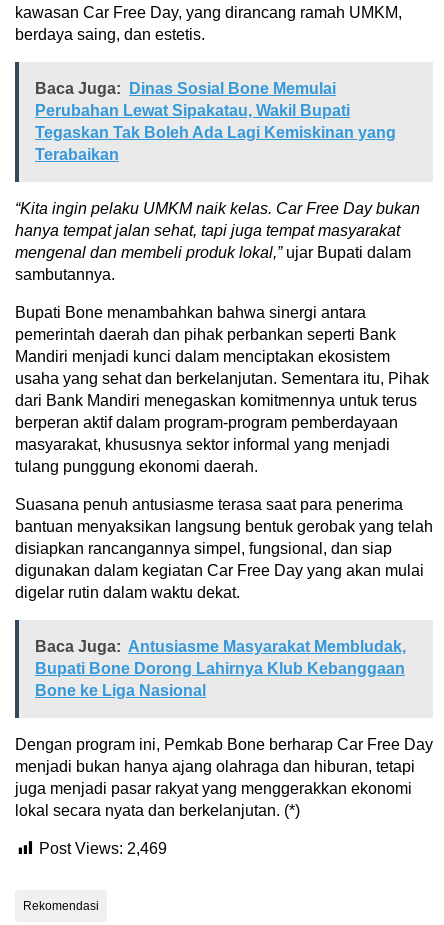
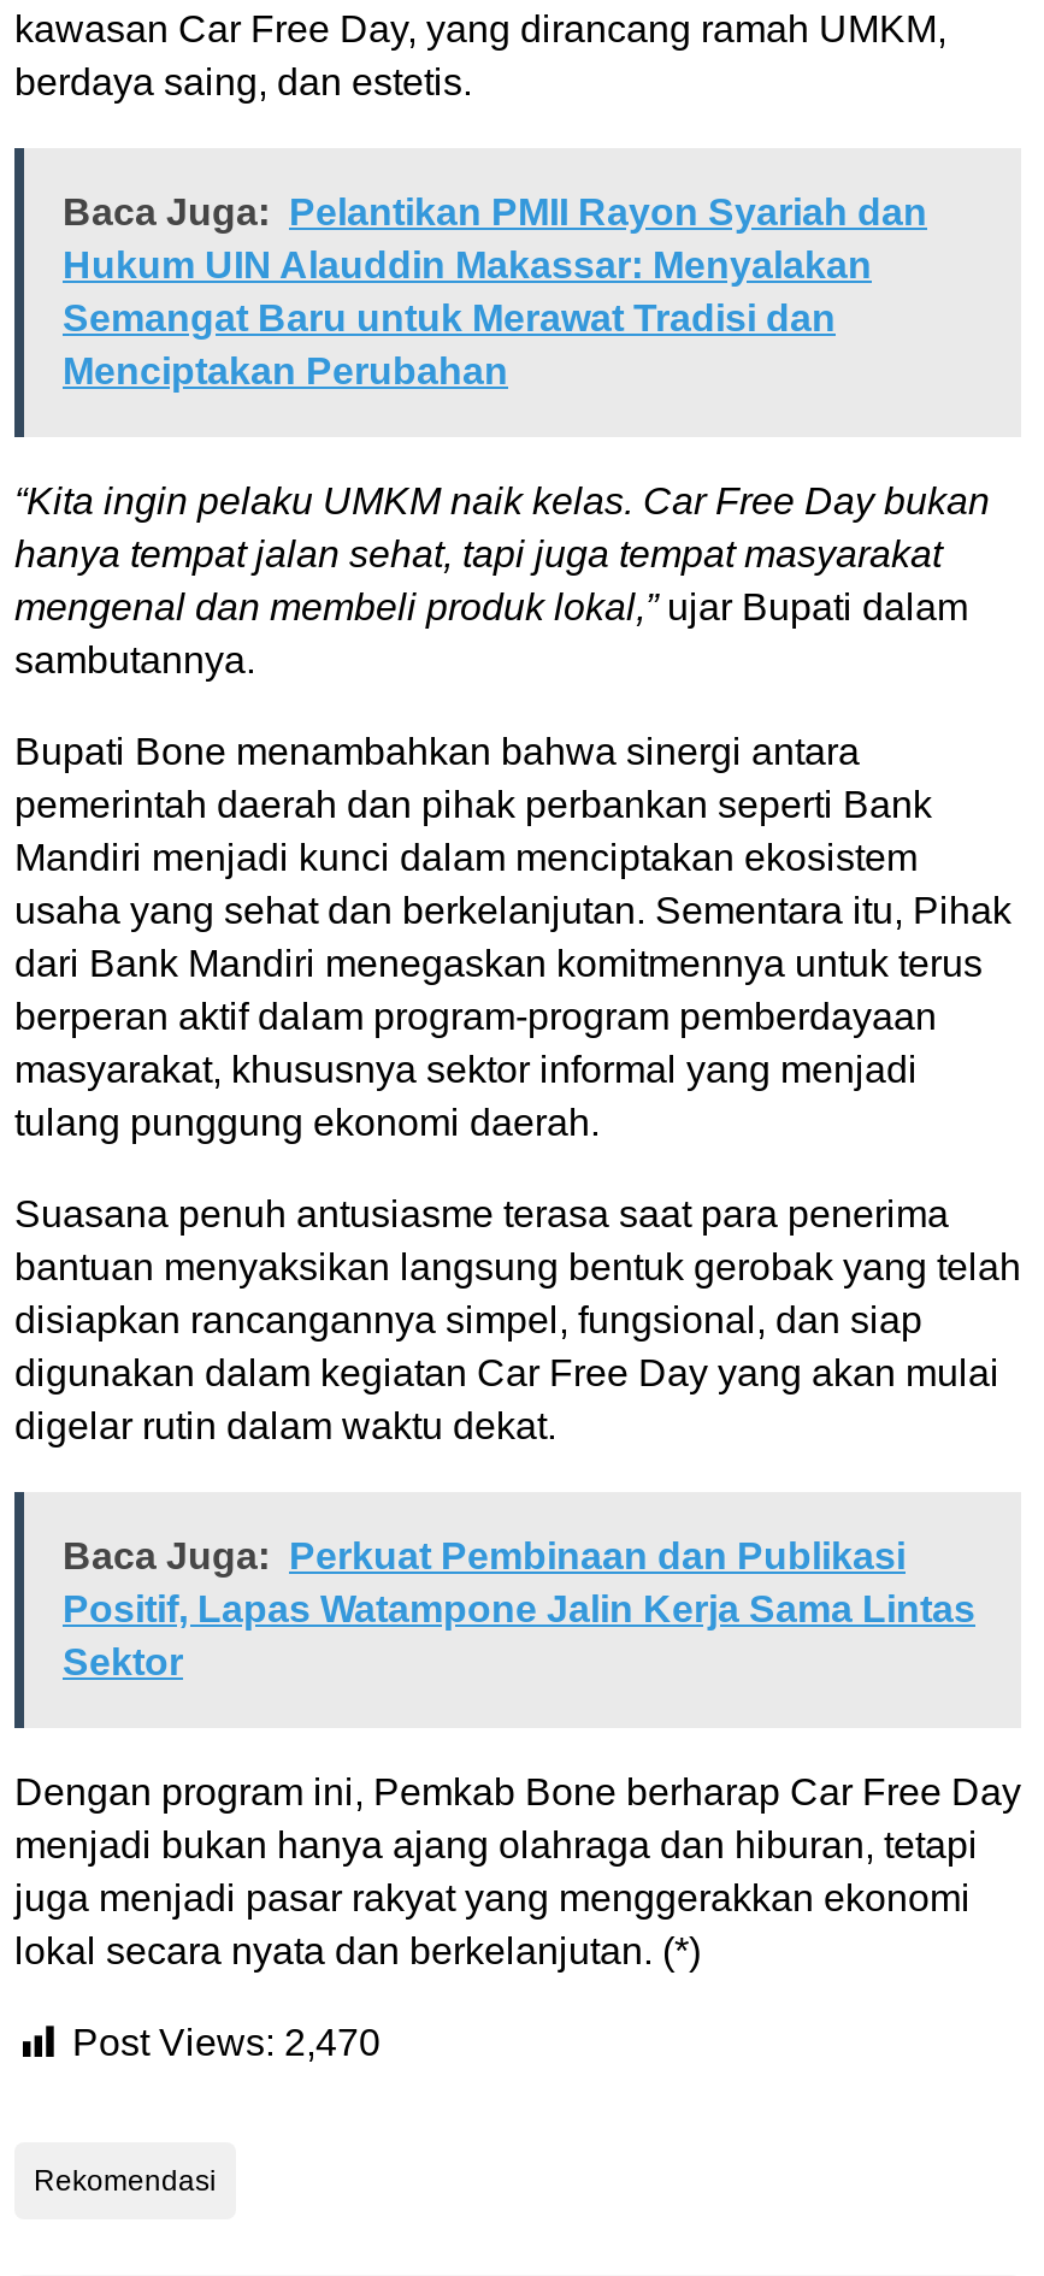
[35,80,396,163] Baca Juga: Dinas Sosial Bone Memulai | Perubahan Lewat Sipakatau, Wakil Bupati | Tegaskan Tak Boleh Ada Lagi Kemiskinan yang | Terabaikan -> [63,192,927,392] Baca Juga: Pelantikan PMII Rayon Syariah dan | Hukum UIN Alauddin Makassar: Menyalakan | Semangat Baru untuk Merawat Tradisi dan | Menciptakan Perubahan
[35,638,406,699] Baca Juga: Antusiasme Masyarakat Membludak, | Bupati Bone Dorong Lahirnya Klub Kebanggaan | Bone ke Liga Nasional -> [63,1536,975,1683] Baca Juga: Perkuat Pembinaan dan Publikasi | Positif, Lapas Watampone Jalin Kerja Sama Lintas | Sektor
[39,840,167,857] Post Views: 2,469 -> [72,2022,381,2063] Post Views: 2,470

